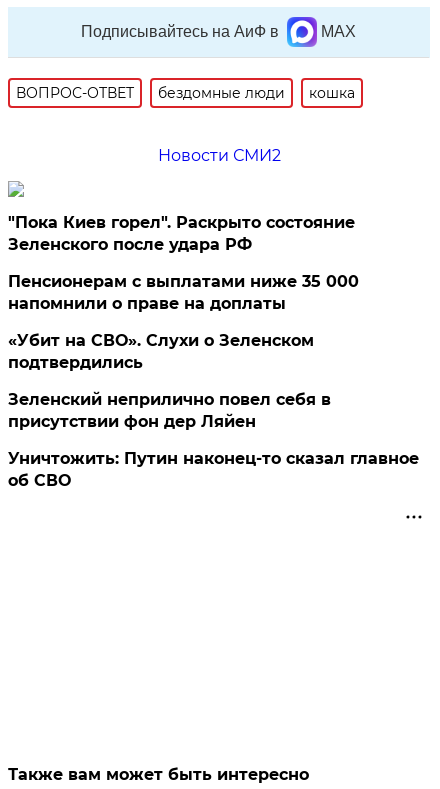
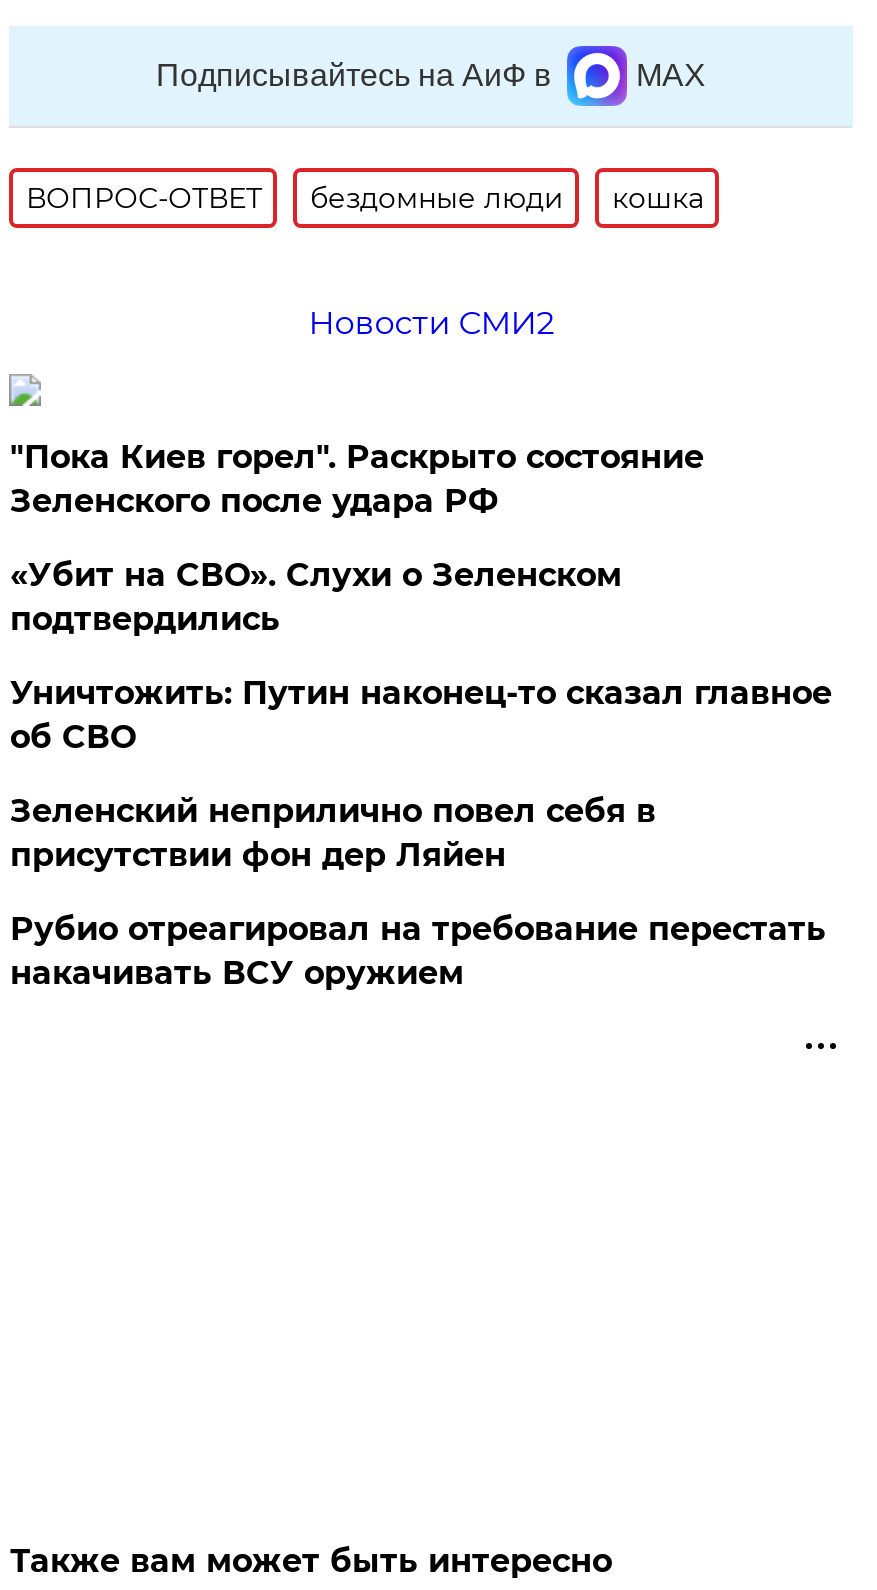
[8,272,359,313] Пенсионерам с выплатами ниже 35 000 | напомнили о праве на доплаты -> none
moved [8,331,314,372] -> [10,556,622,638]: «Убит на СВО». Слухи о Зеленском | подтвердились
none -> [10,910,826,992] Рубио отреагировал на требование перестать | накачивать ВСУ оружием
moved [8,449,419,490] -> [10,674,832,756]: Уничтожить: Путин наконец-то сказал главное | об СВО

